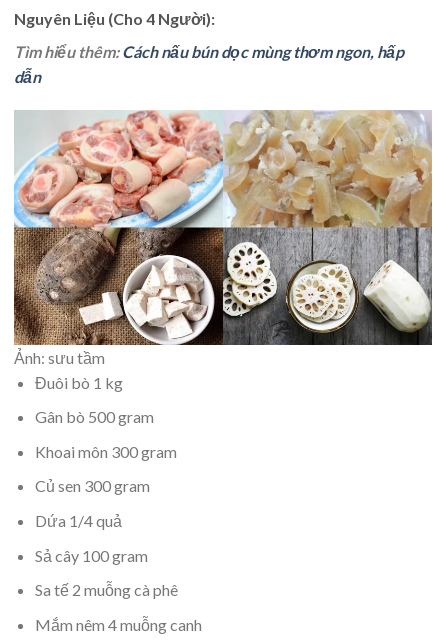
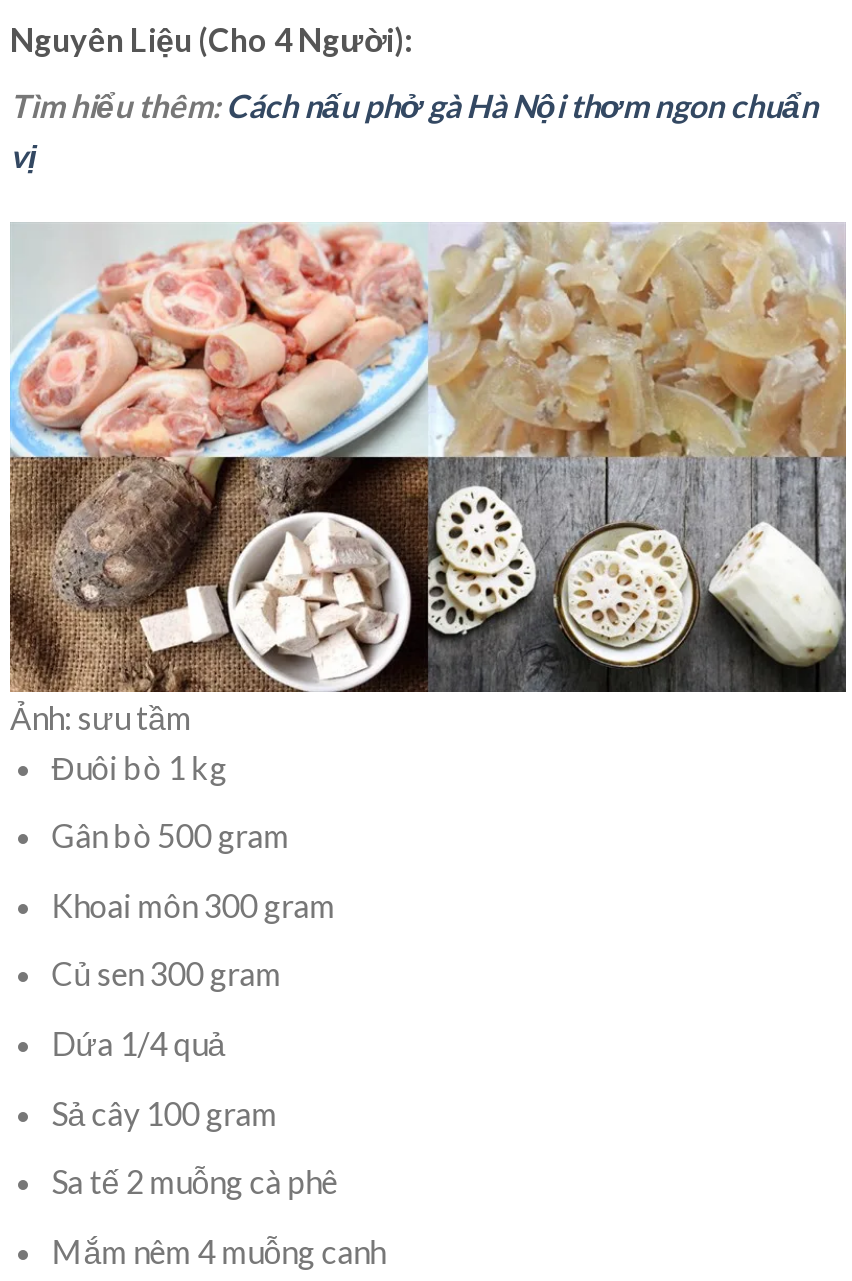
[14,42,404,86] Tìm hiểu thêm: Cách nấu bún dọc mùng thơm ngon, hấp | dẫn -> [10,86,818,174] Tìm hiểu thêm: Cách nấu phở gà Hà Nội thơm ngon chuẩn | vị

